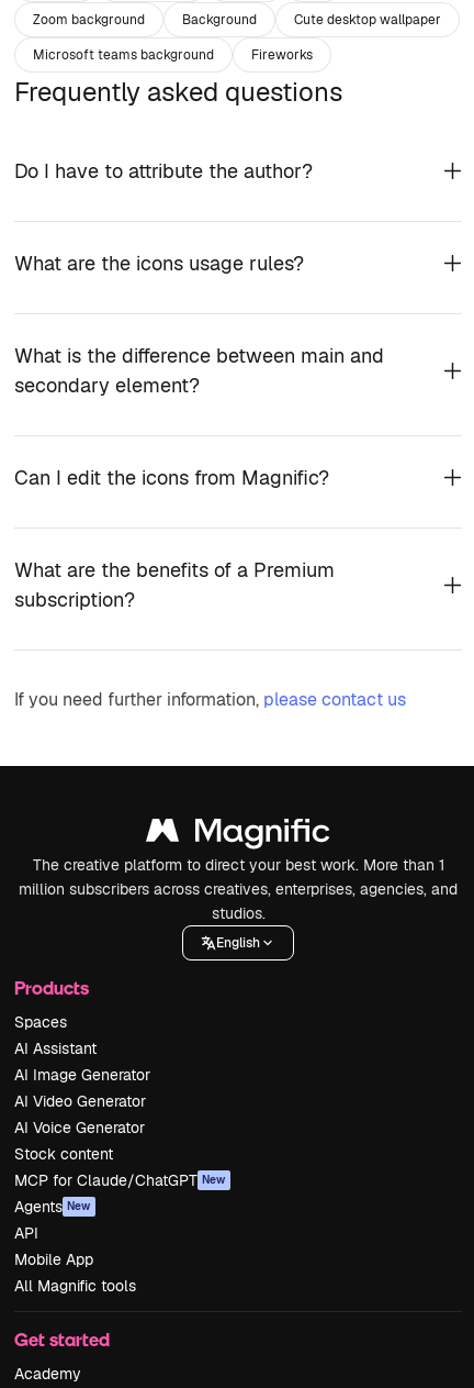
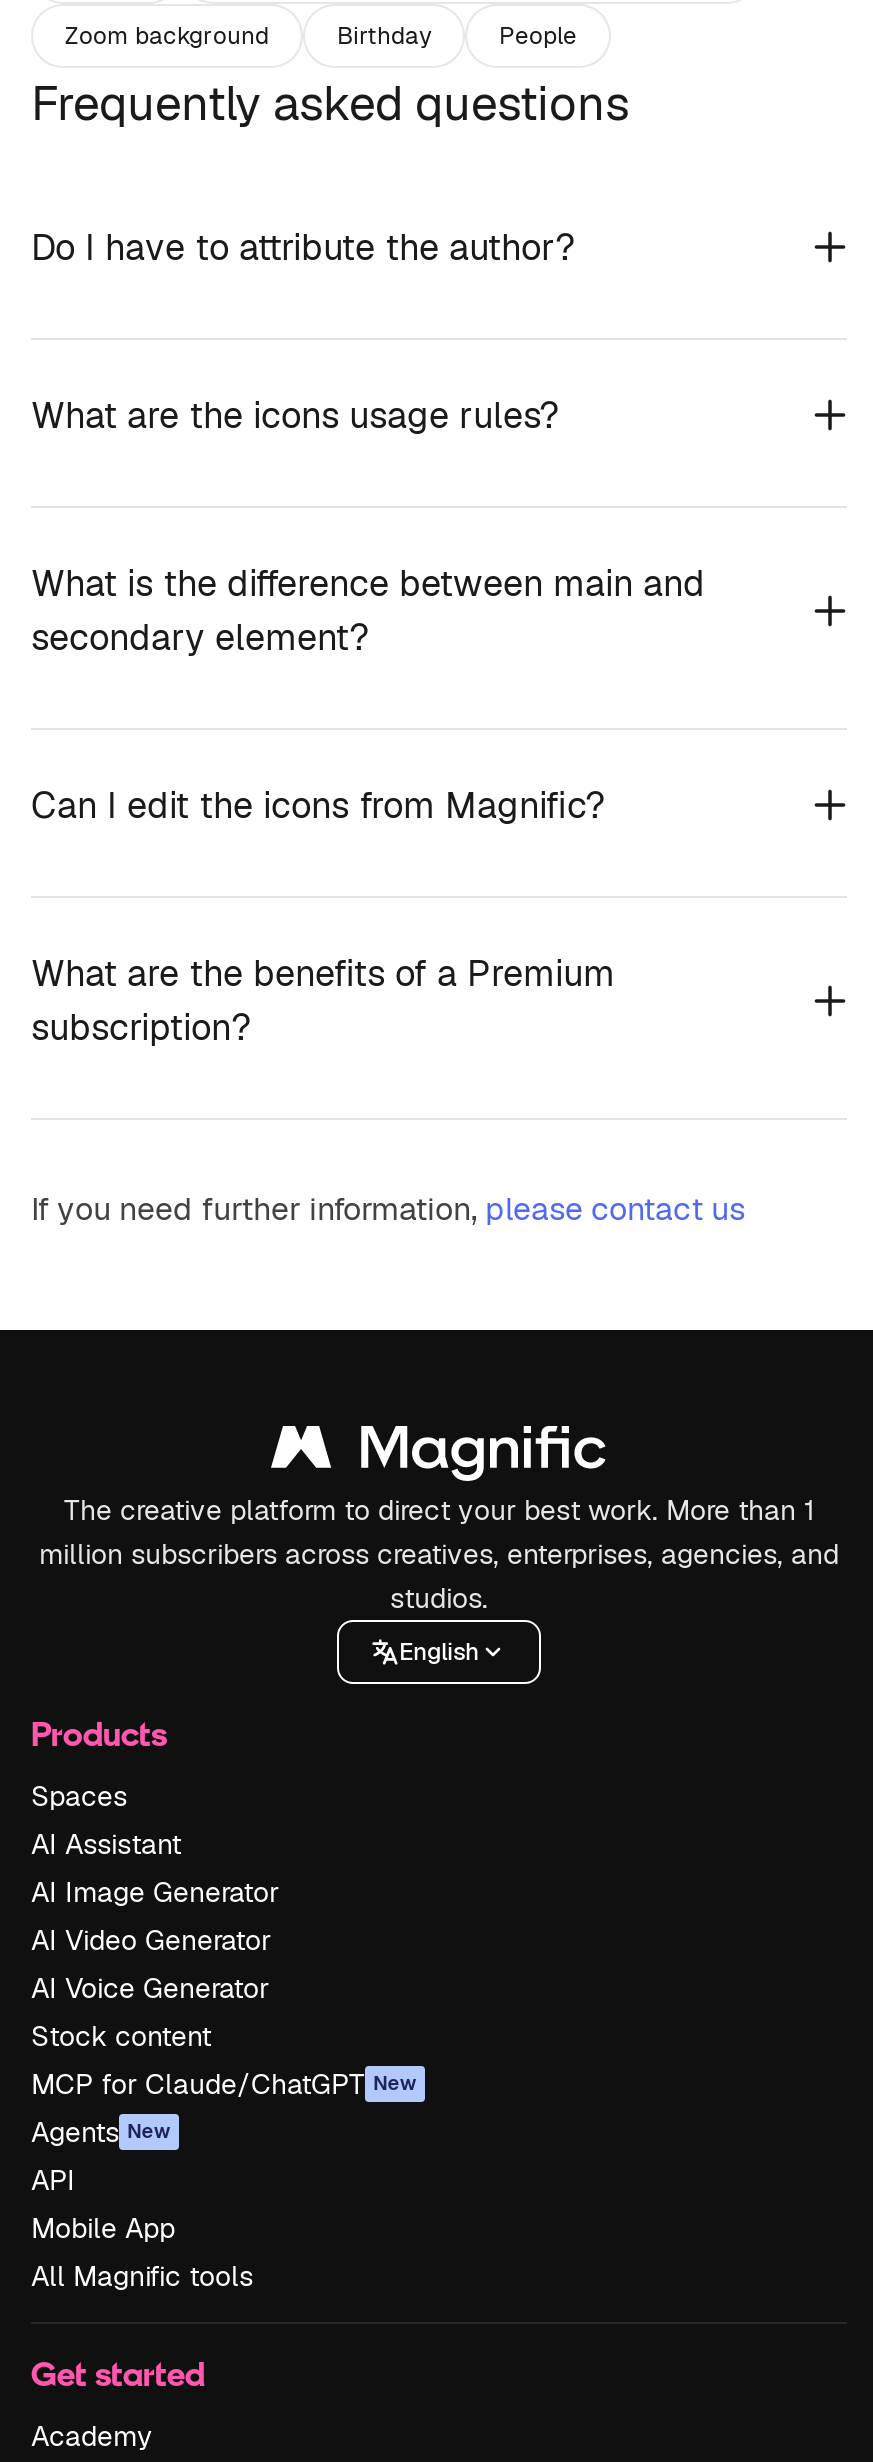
[33,10,441,63] Background | Cute desktop wallpaper | Microsoft teams background | Fireworks -> [337,19,577,51] Birthday | People

